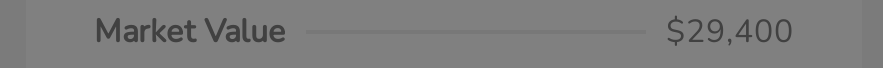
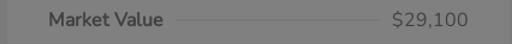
[666,10,794,54] $29,400 -> [392,7,469,33] $29,100

